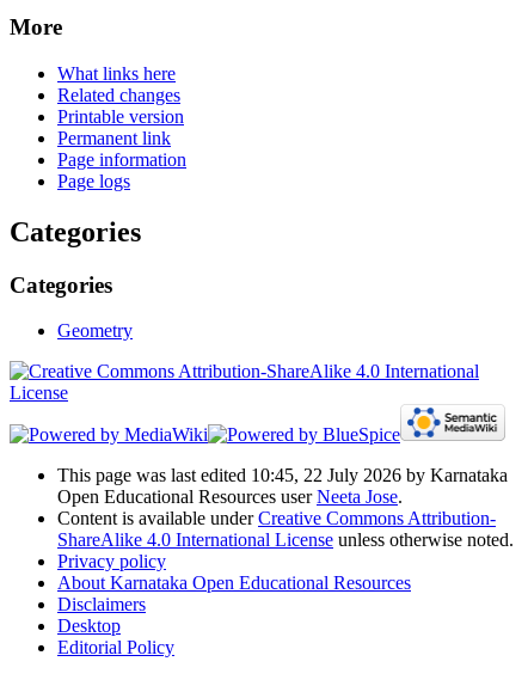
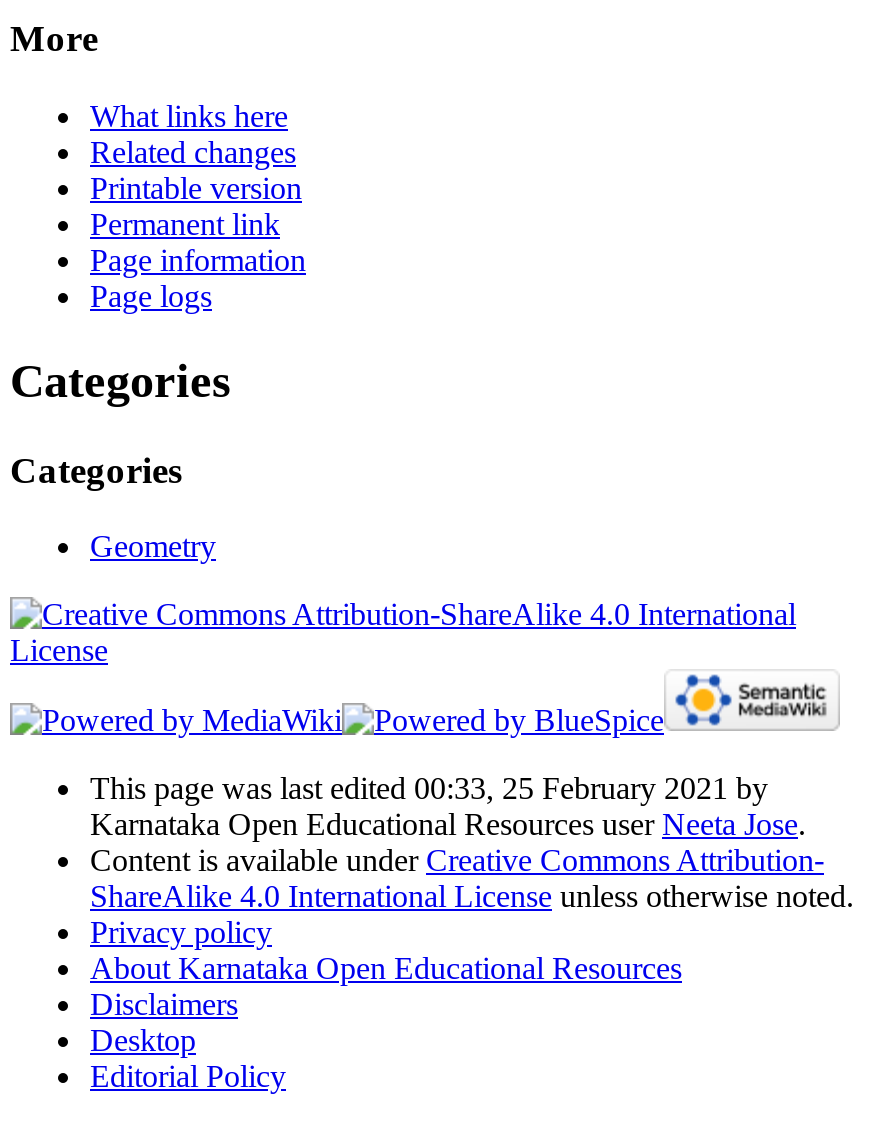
[57,465,508,507] This page was last edited 10:45, 22 July 2026 by Karnataka | Open Educational Resources user Neeta Jose. -> [90,772,806,842] This page was last edited 00:33, 25 February 2021 by | Karnataka Open Educational Resources user Neeta Jose.

